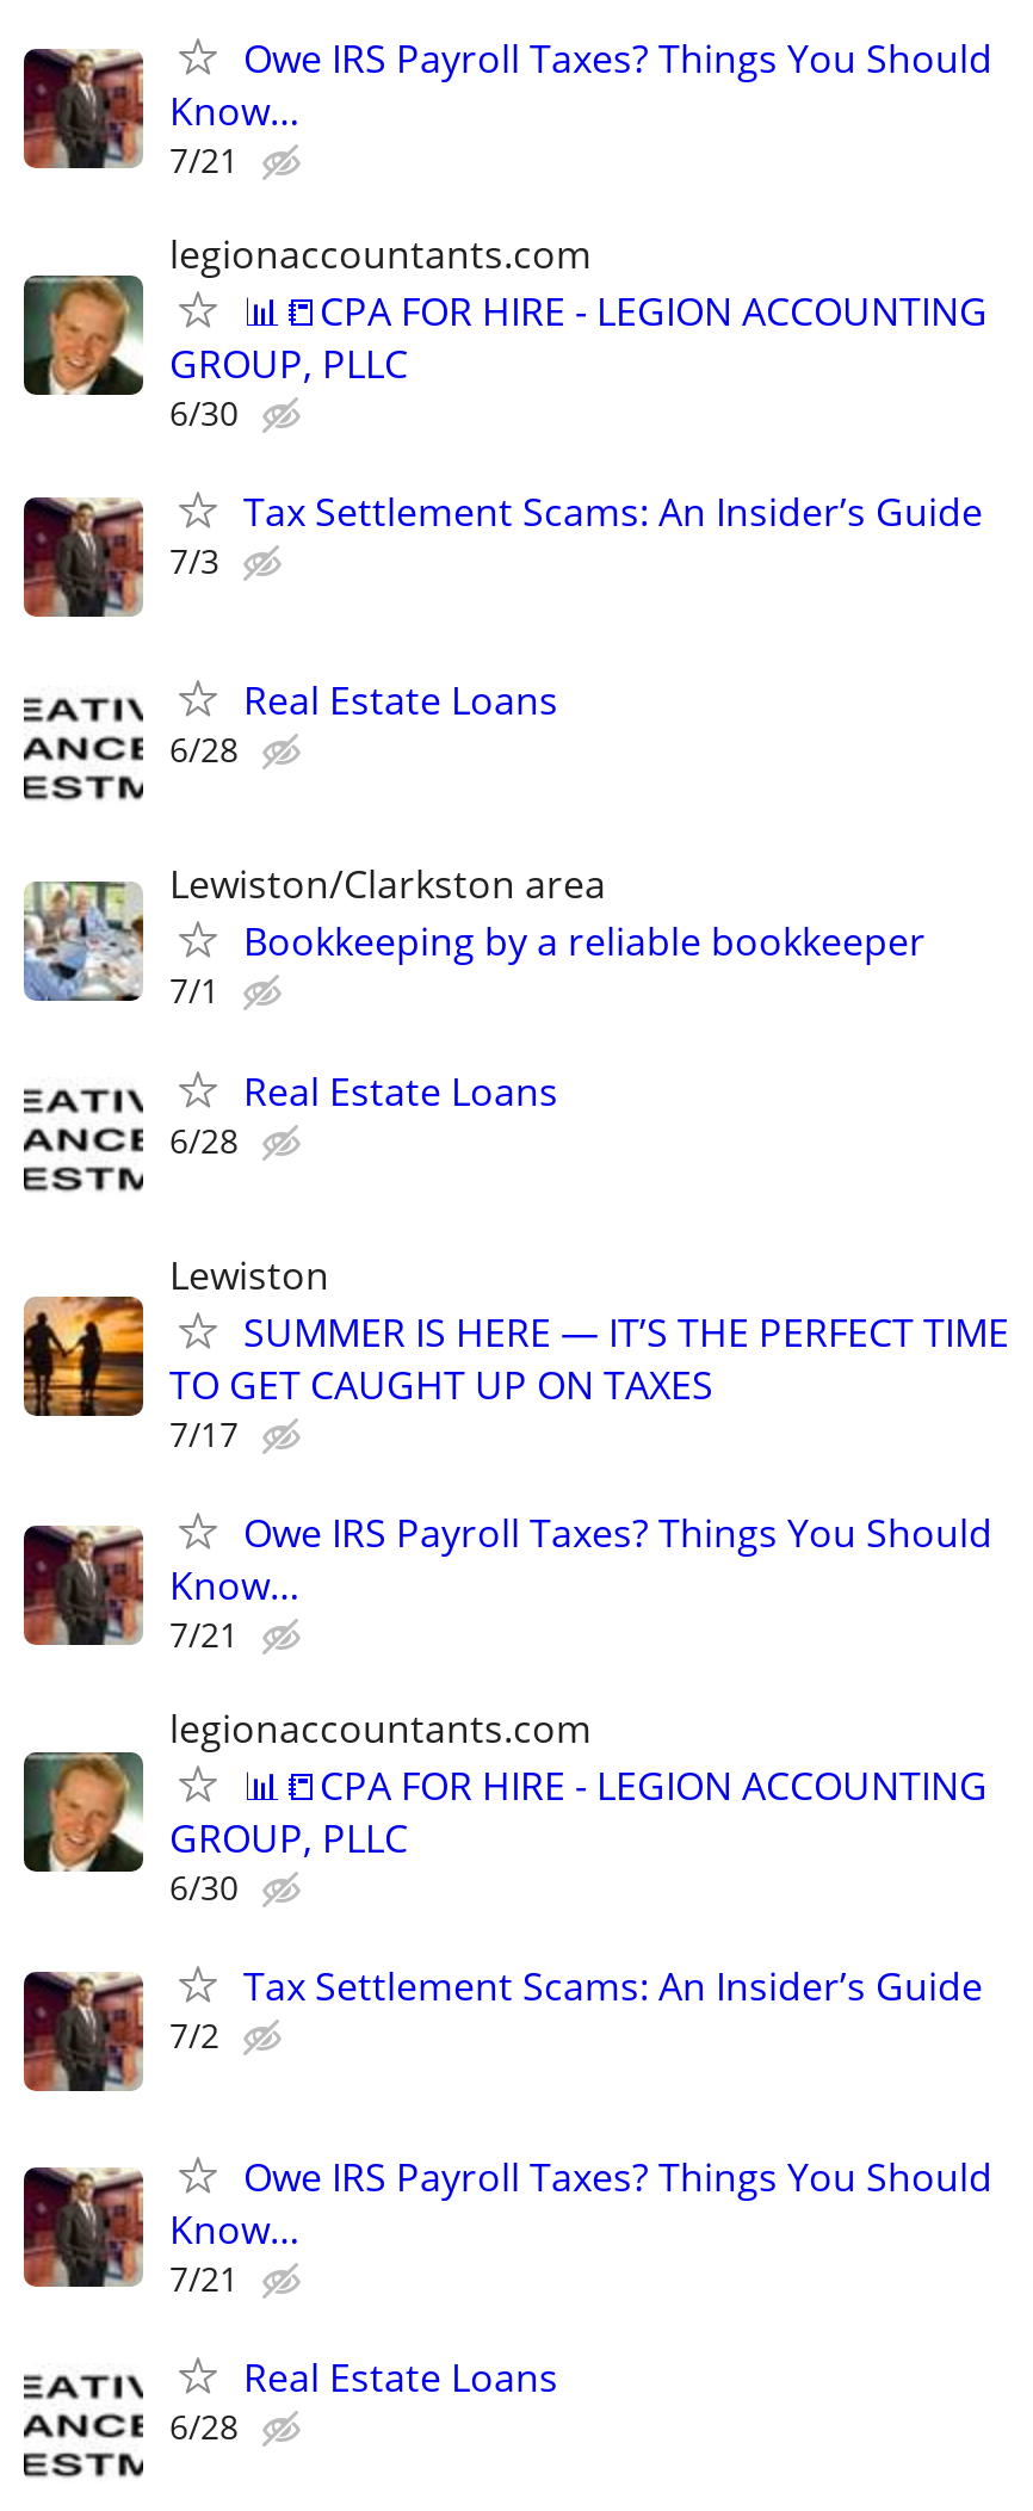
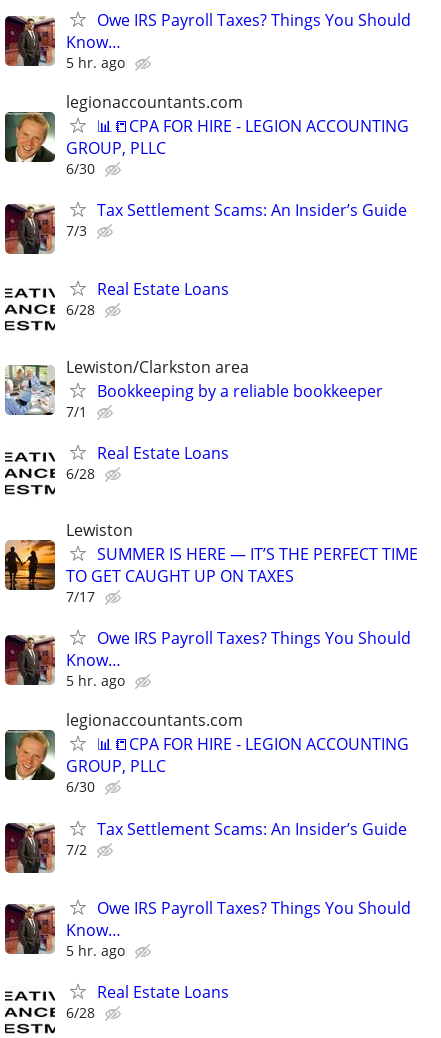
[169,137,239,182] 7/21 -> [66,53,125,72] 5 hr. ago
[169,1612,239,1657] 7/21 -> [66,671,125,690] 5 hr. ago
[169,2255,239,2301] 7/21 -> [66,941,125,960] 5 hr. ago

